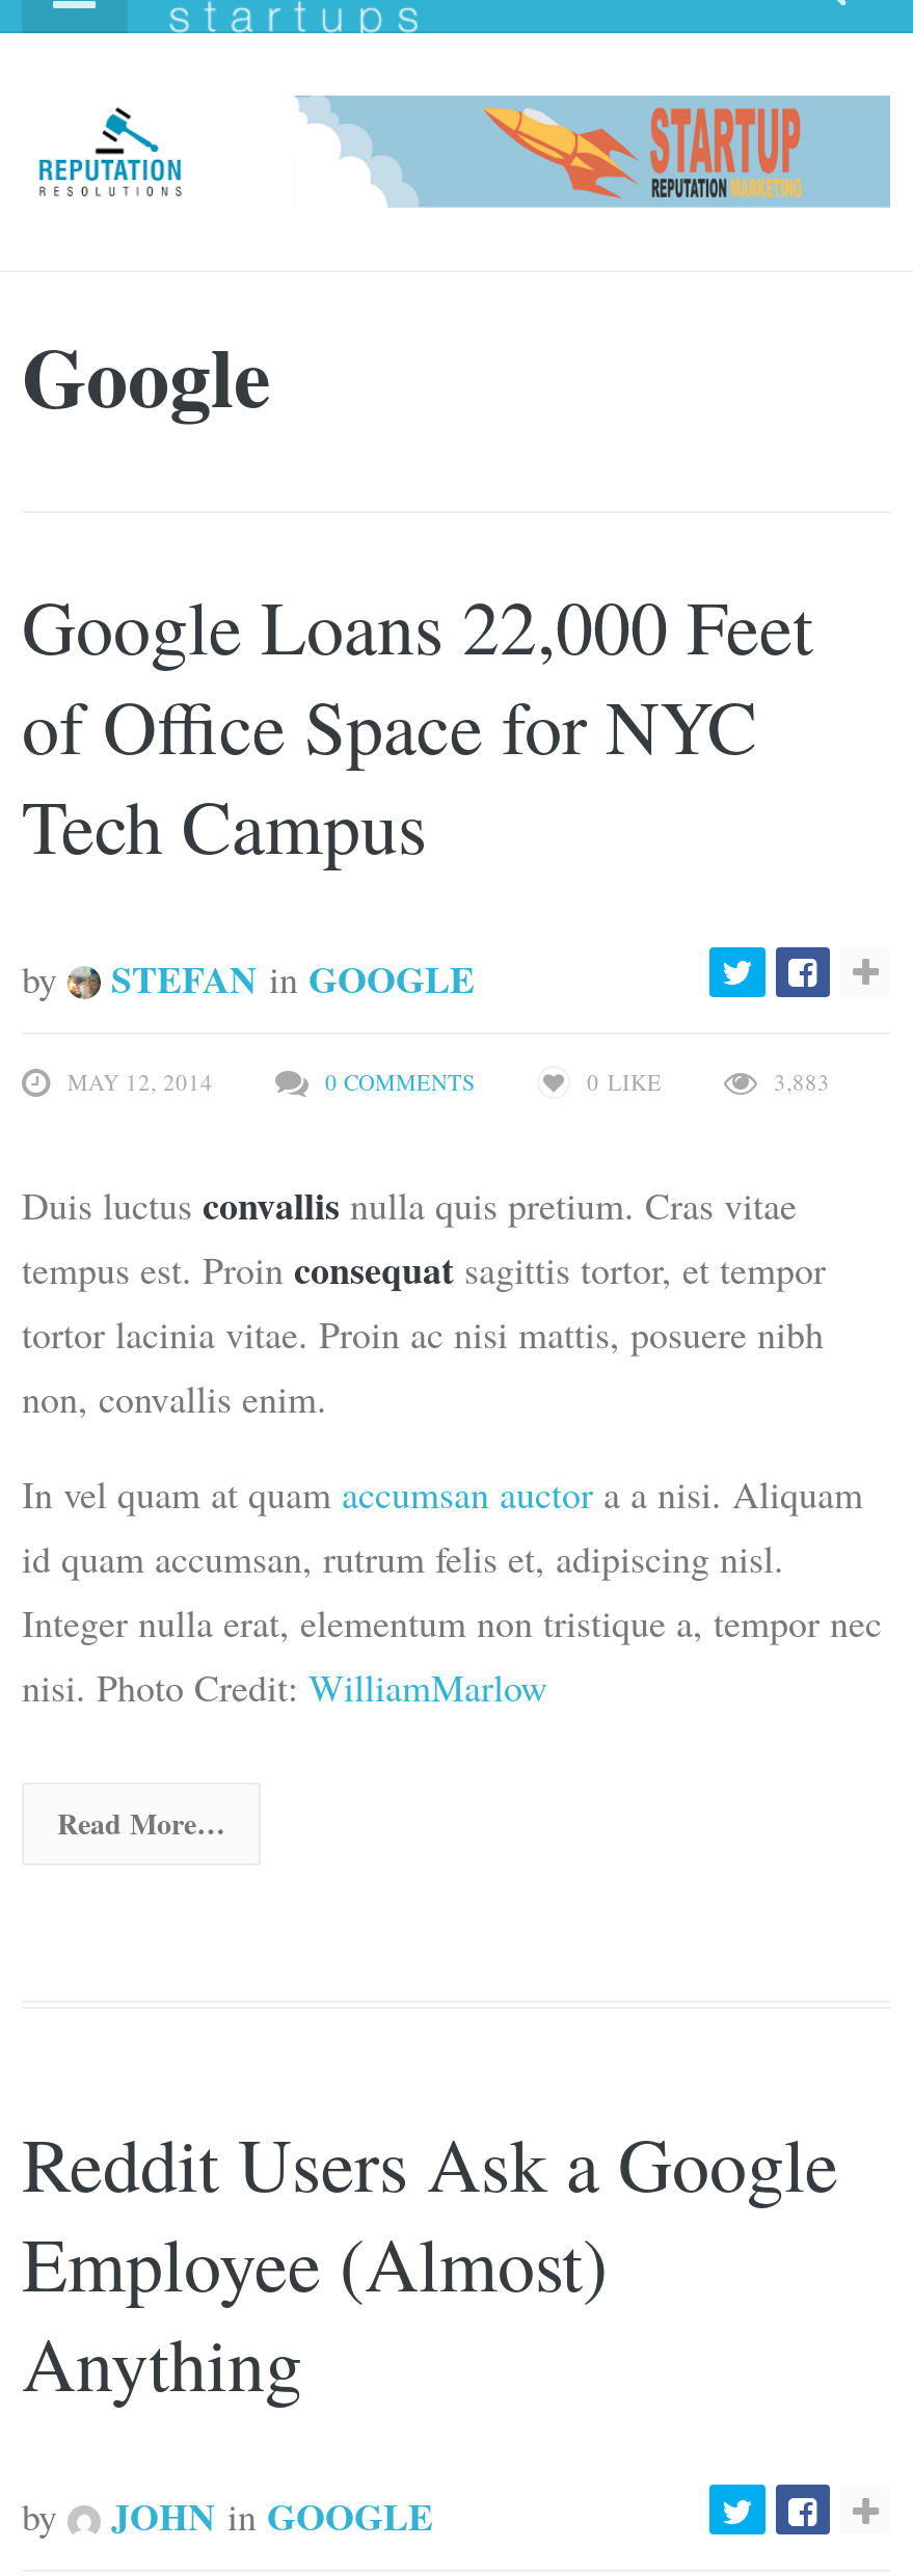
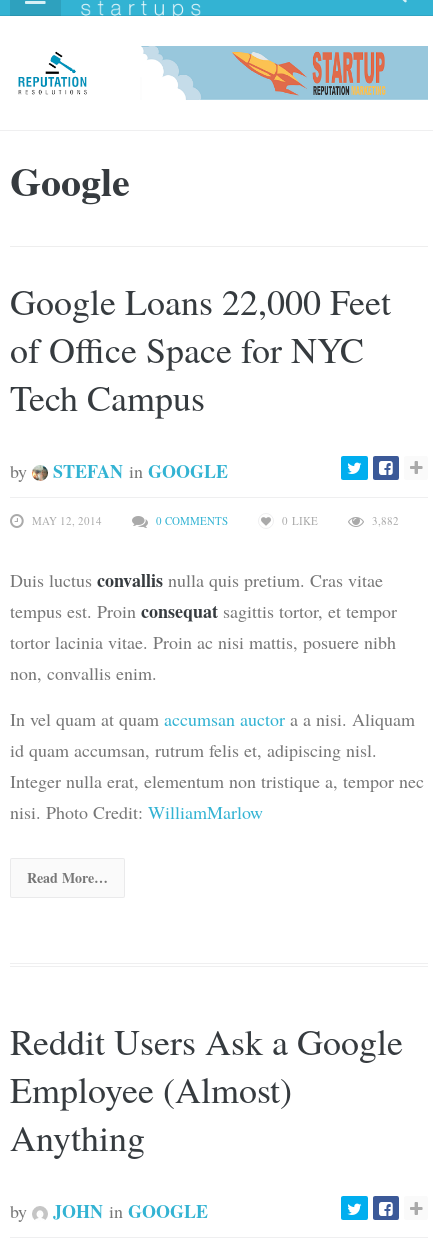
[768,1065,830,1096] 3,883 -> [369,512,399,527] 3,882

